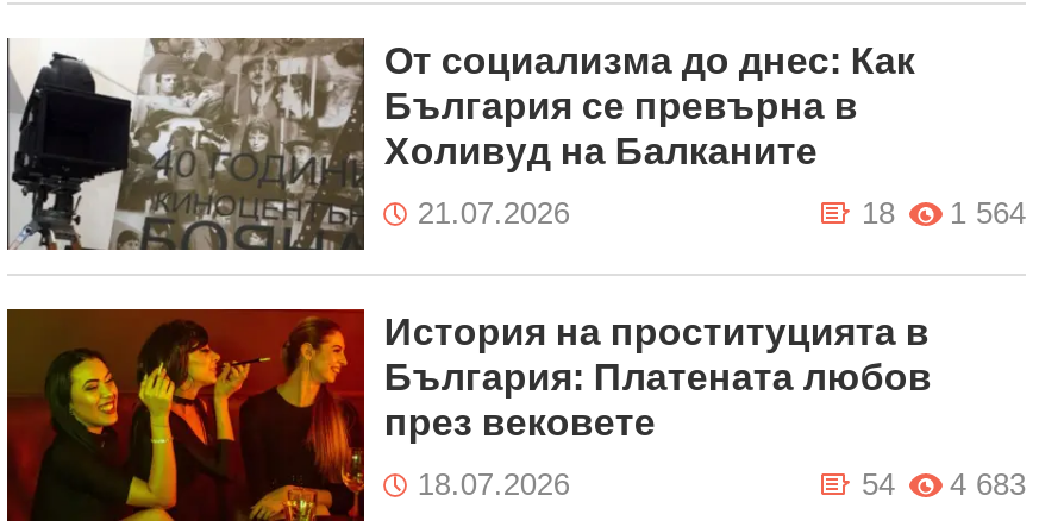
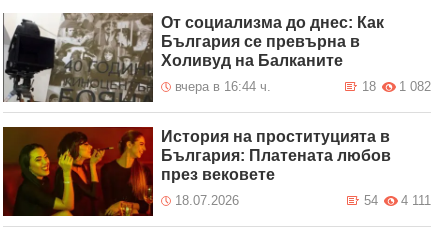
[418,195,1026,231] 21.07.2026 | 1 564 -> [175,79,431,94] вчера в 16:44 ч. | 1 082
[862,466,1026,502] 54 4 683 -> [364,193,431,208] 54 4 111

